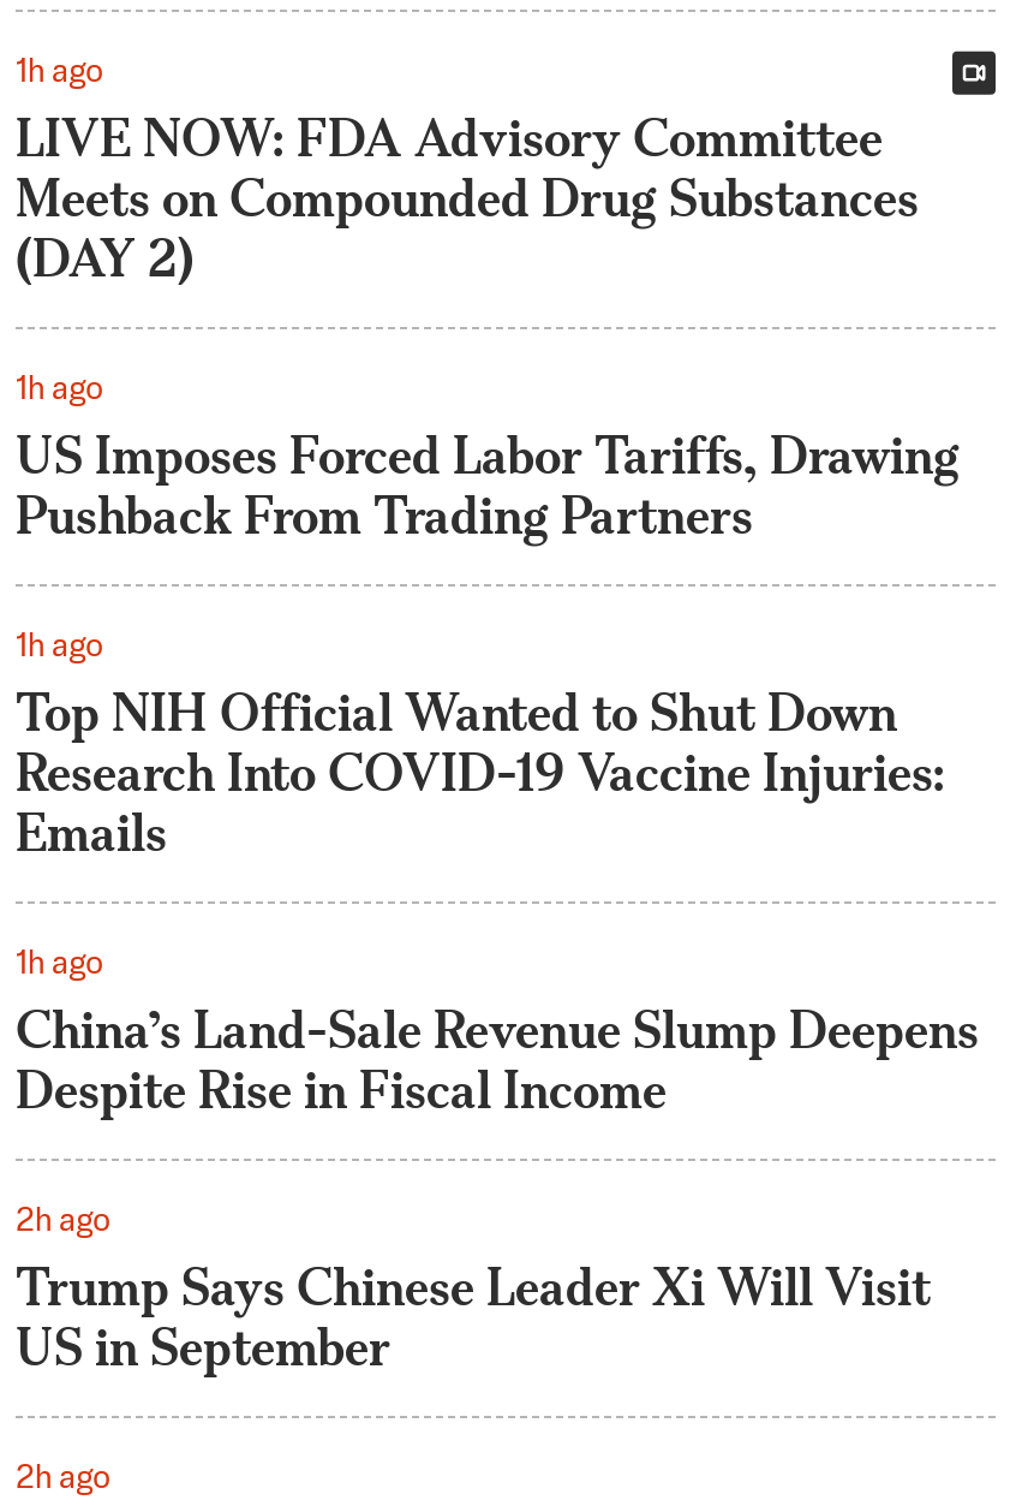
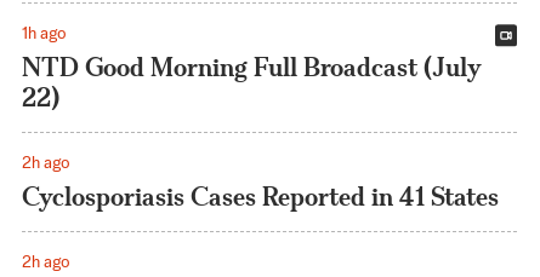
[16,107,979,1119] LIVE NOW: FDA Advisory Committee | Meets on Compounded Drug Substances | (DAY 2) | 1h ago | US Imposes Forced Labor Tariffs, Drawing | Pushback From Trading Partners | 1h ago | Top NIH Official Wanted to Shut Down | Research Into COVID-19 Vaccine Injuries: | Emails | 1h ago | China’s Land-Sale Revenue Slump Deepens | Despite Rise in Fiscal Income -> [22,52,482,112] NTD Good Morning Full Broadcast (July | 22)
[16,1256,931,1376] Trump Says Chinese Leader Xi Will Visit | US in September -> [22,181,499,212] Cyclosporiasis Cases Reported in 41 States

